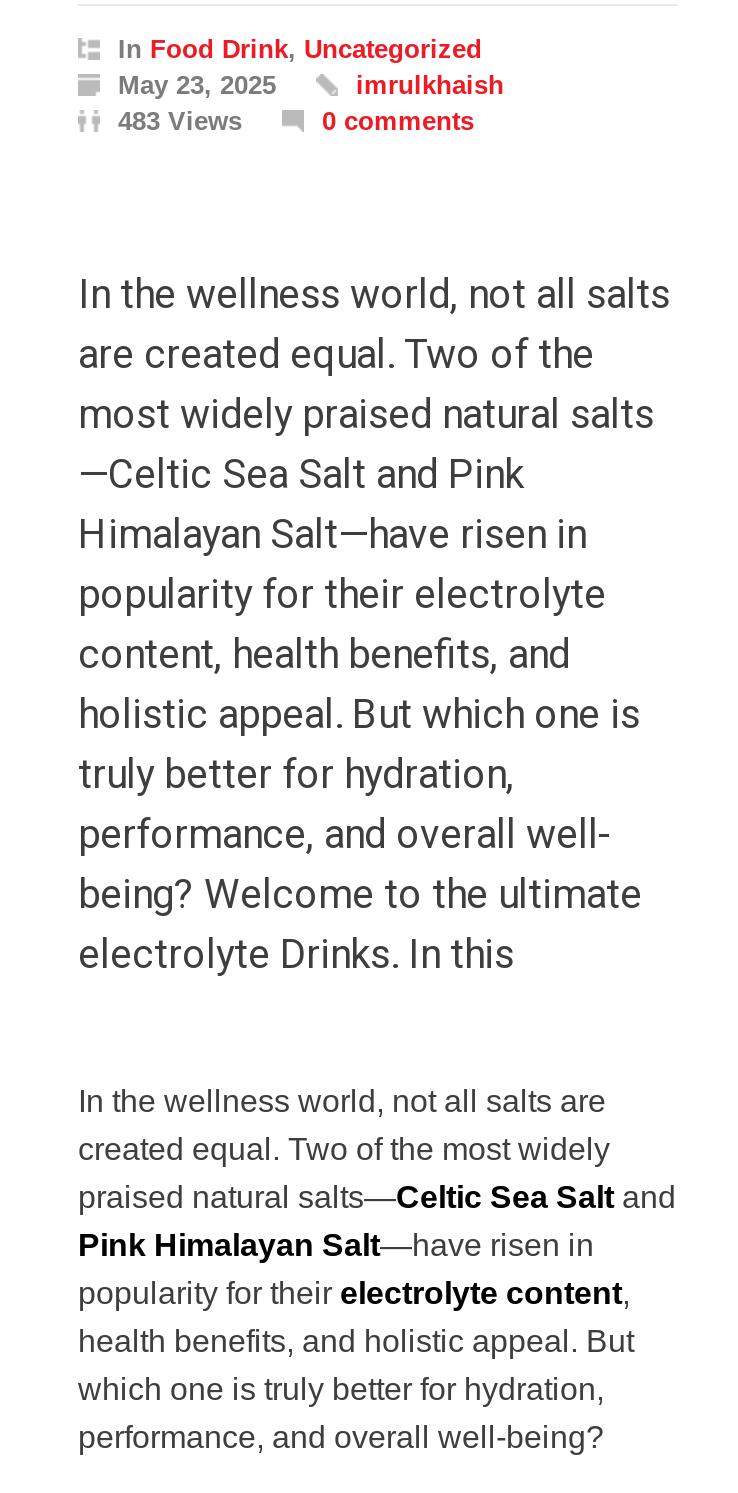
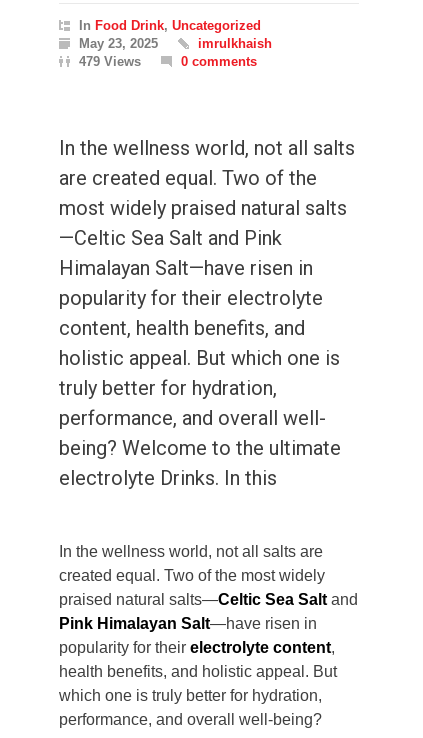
[118,106,242,136] 483 Views -> [79,54,141,69] 479 Views

